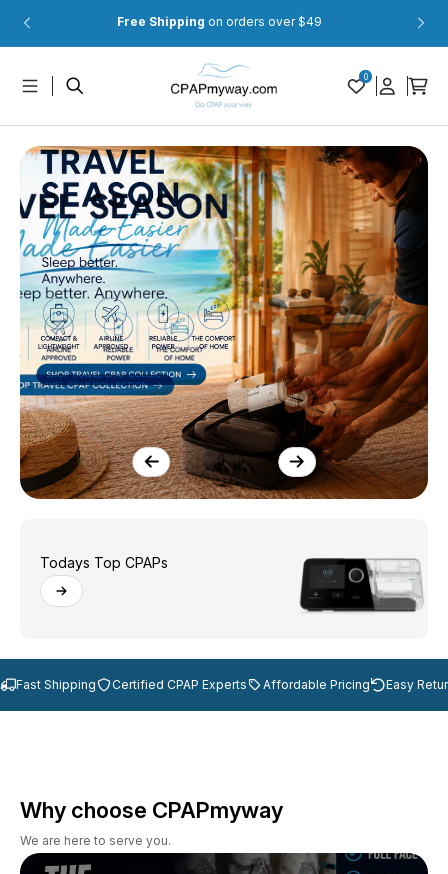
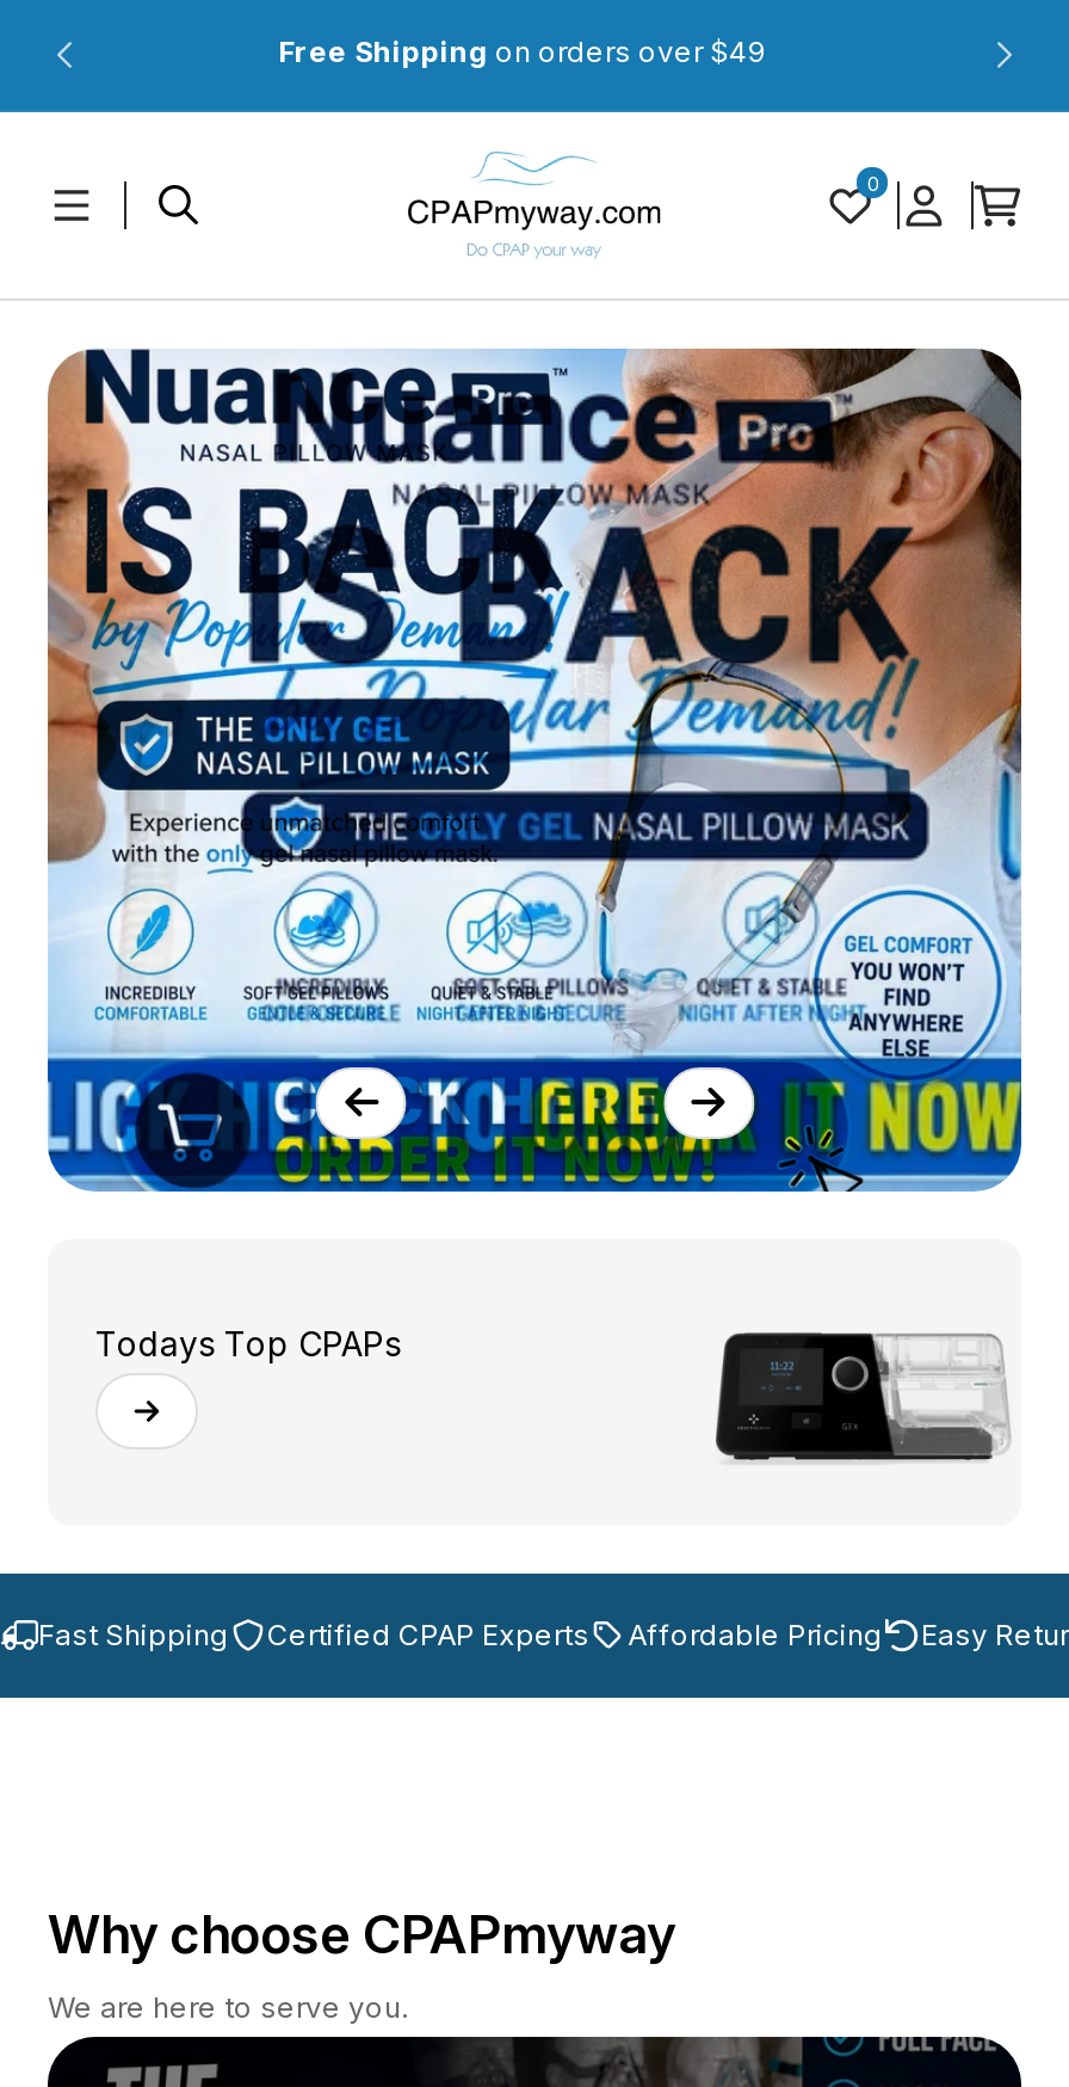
[19,145,429,500] [image] -> [45,346,1024,1194] [image]

